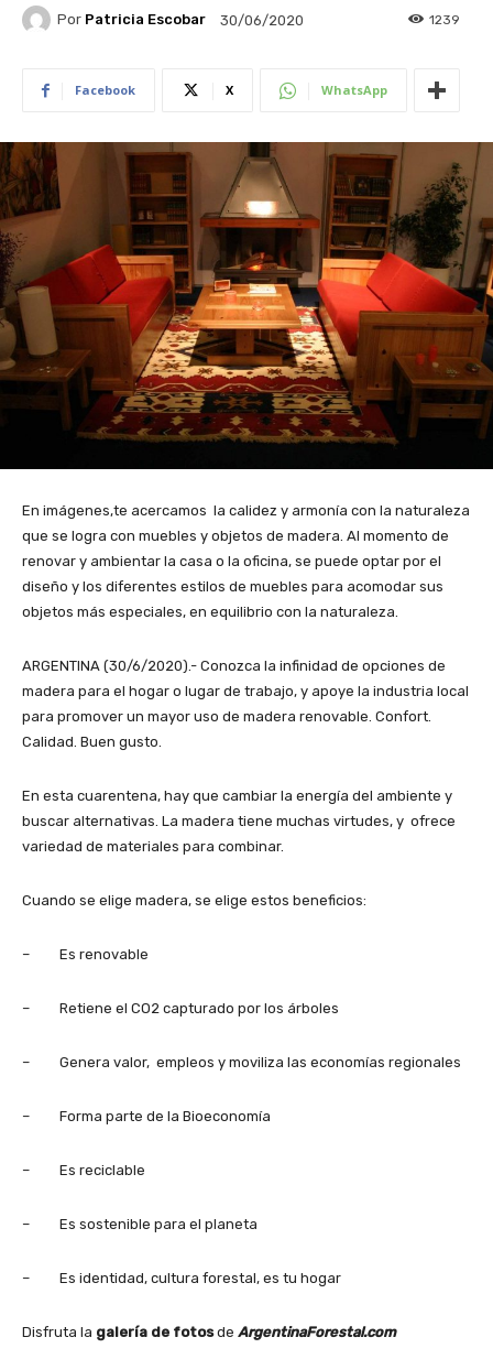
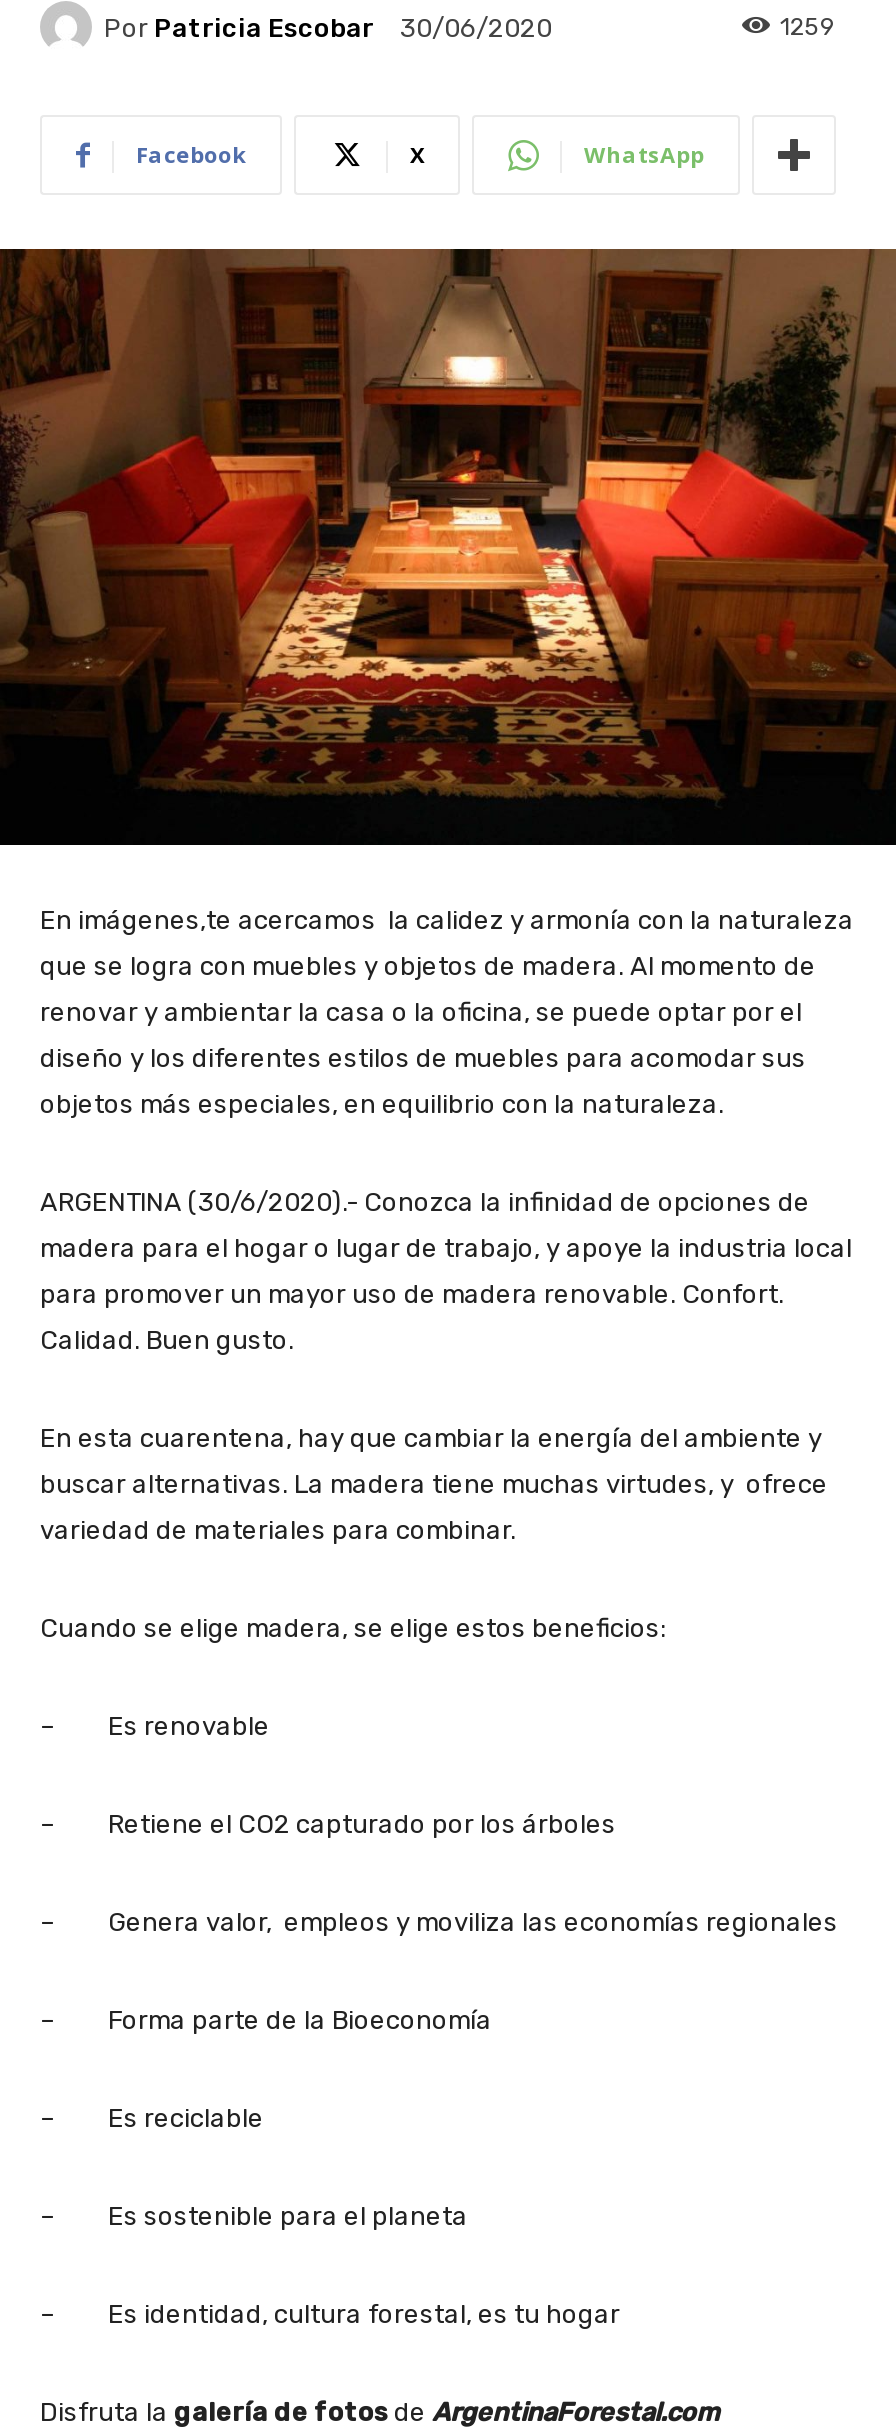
[429,12,460,27] 1239 -> [780,13,836,41] 1259

